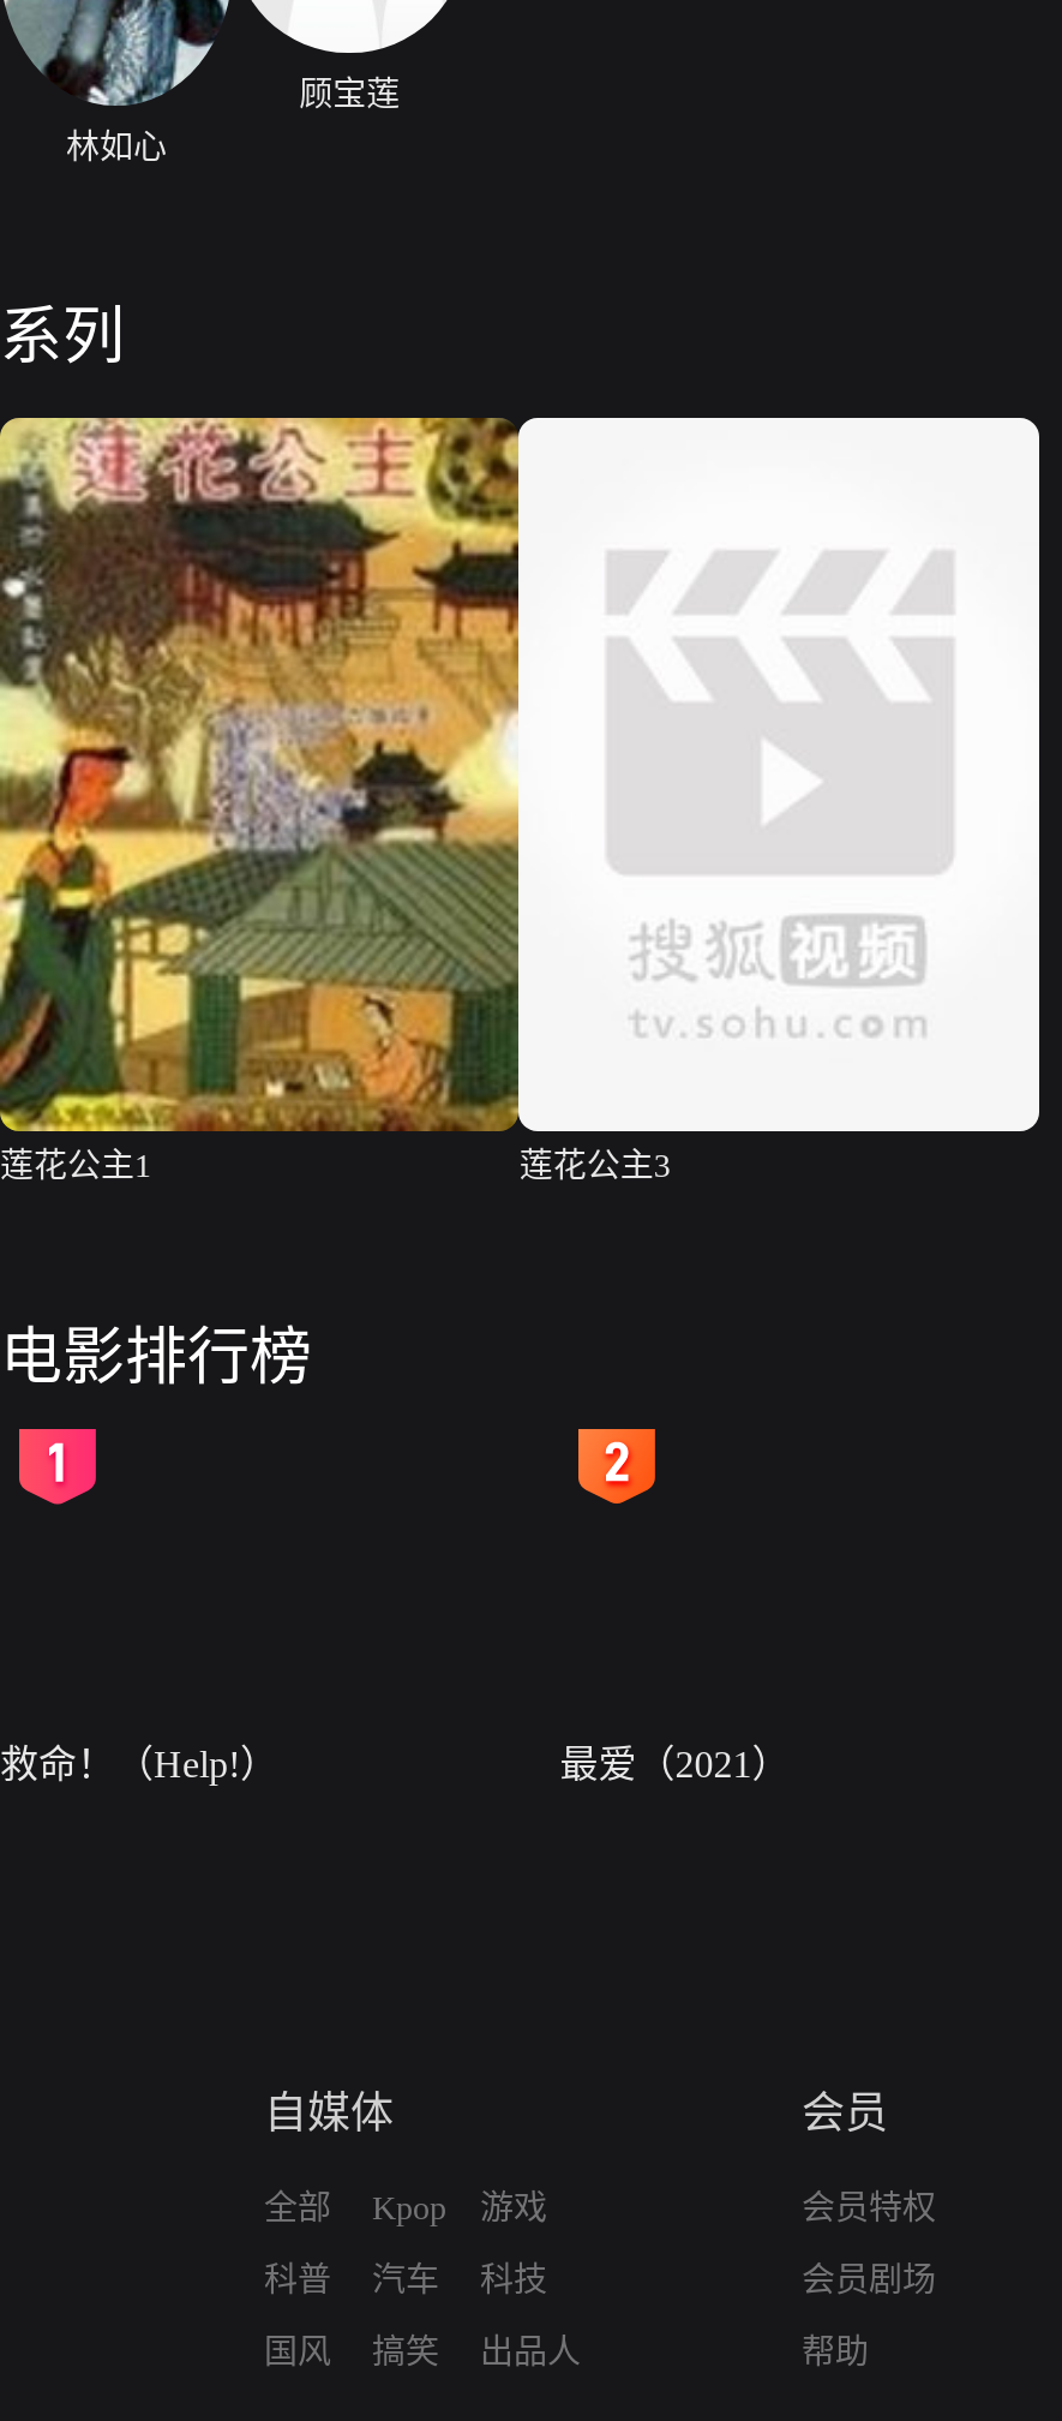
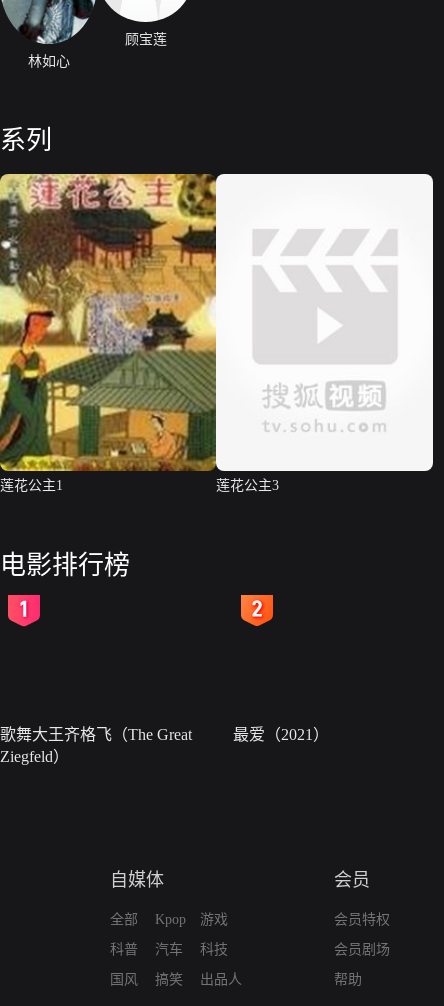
[0,1743,278,1784] 救命！（Help!） -> [0,726,192,765] 歌舞大王齐格飞（The Great | Ziegfeld）

